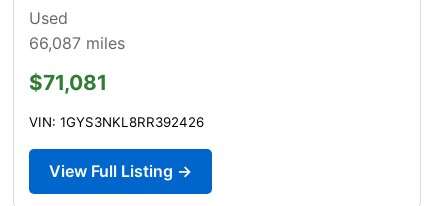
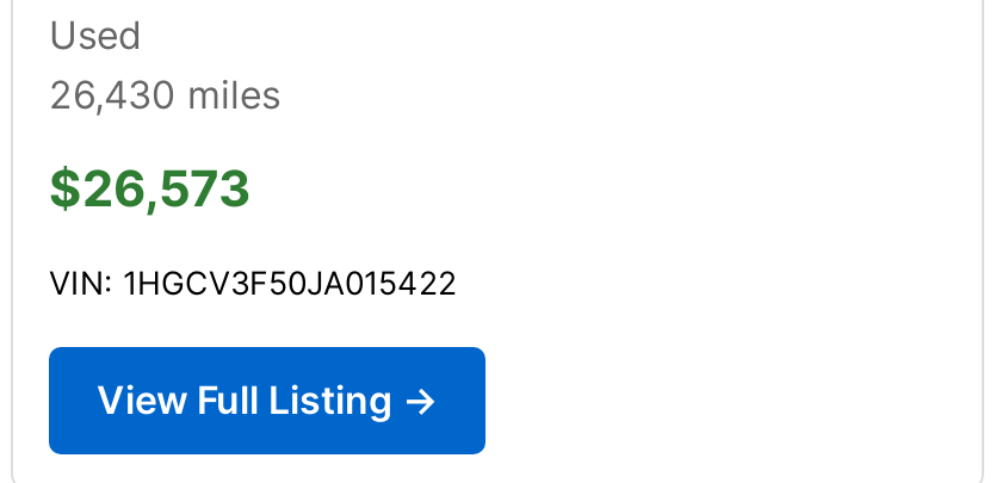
[29,33,125,53] 66,087 miles -> [49,70,280,118] 26,430 miles
[29,70,107,95] $71,081 -> [49,158,252,218] $26,573
[29,114,204,130] VIN: 1GYS3NKL8RR392426 -> [49,263,457,301] VIN: 1HGCV3F50JA015422

